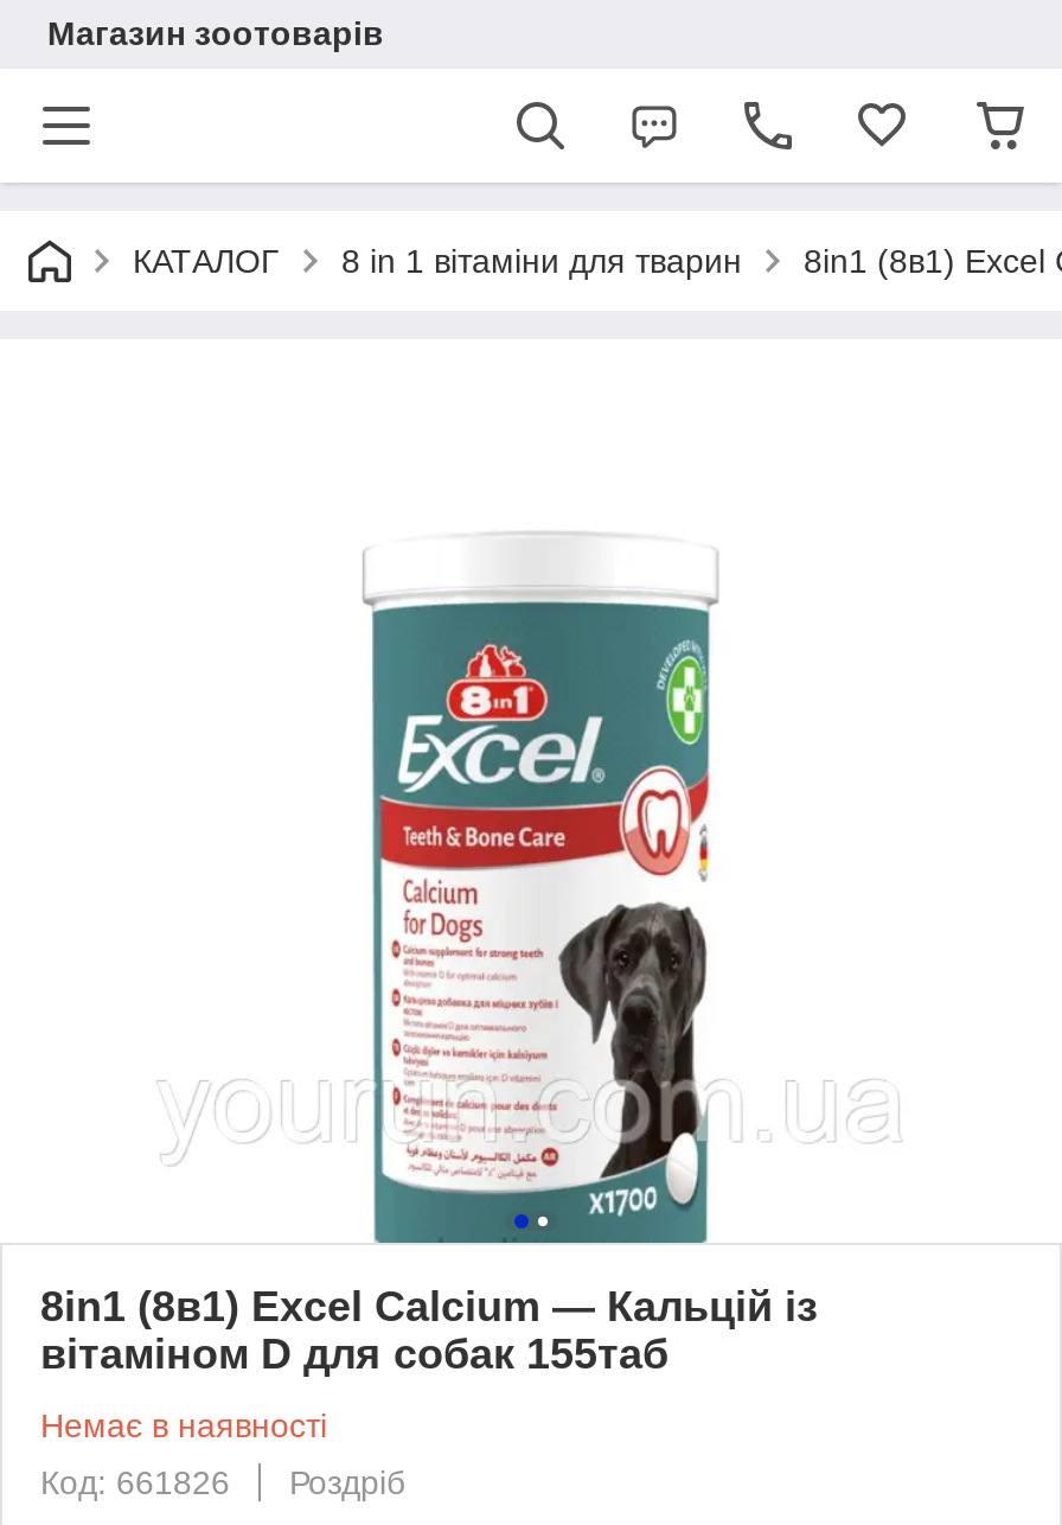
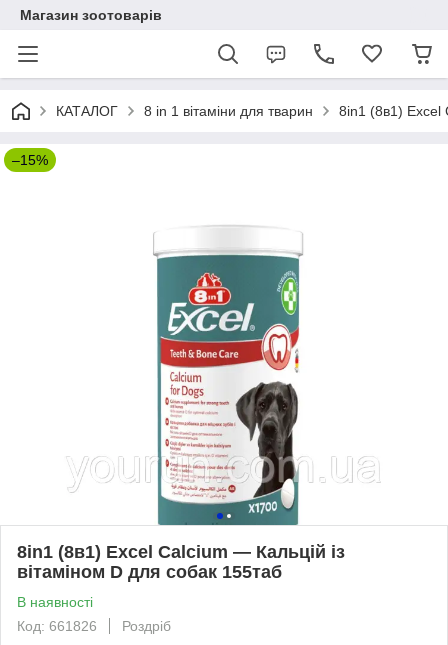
none -> [12,152,48,168] –15%
[40,1406,327,1444] Немає в наявності -> [17,594,93,610] В наявності

